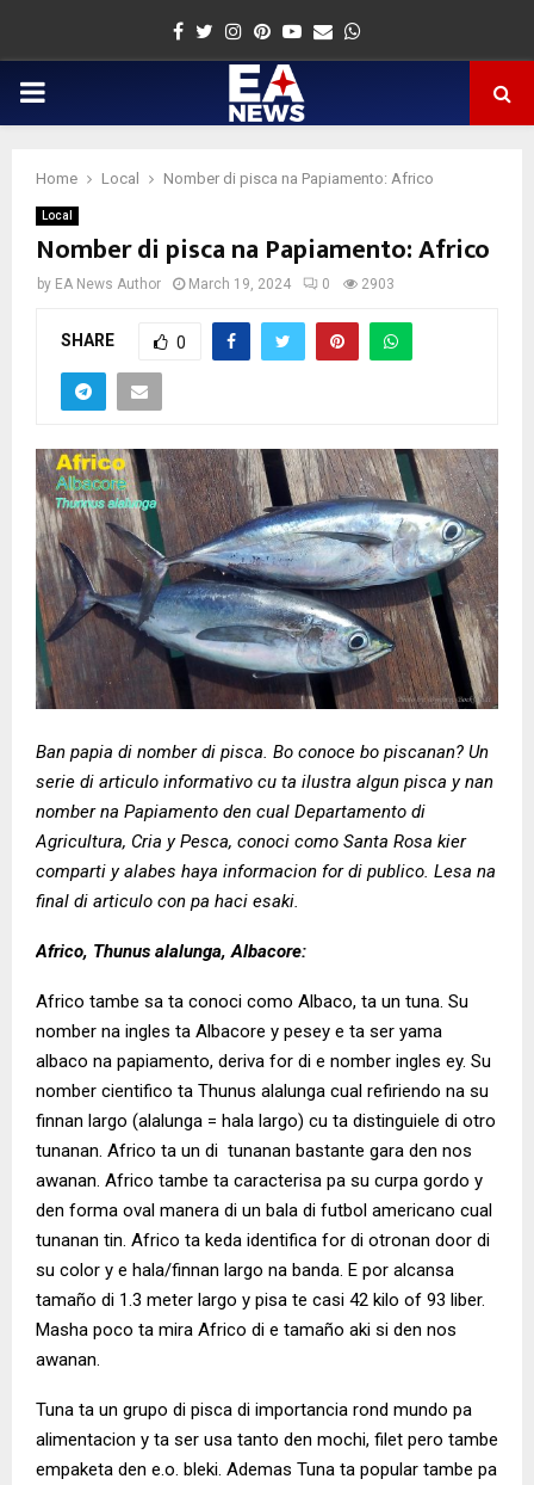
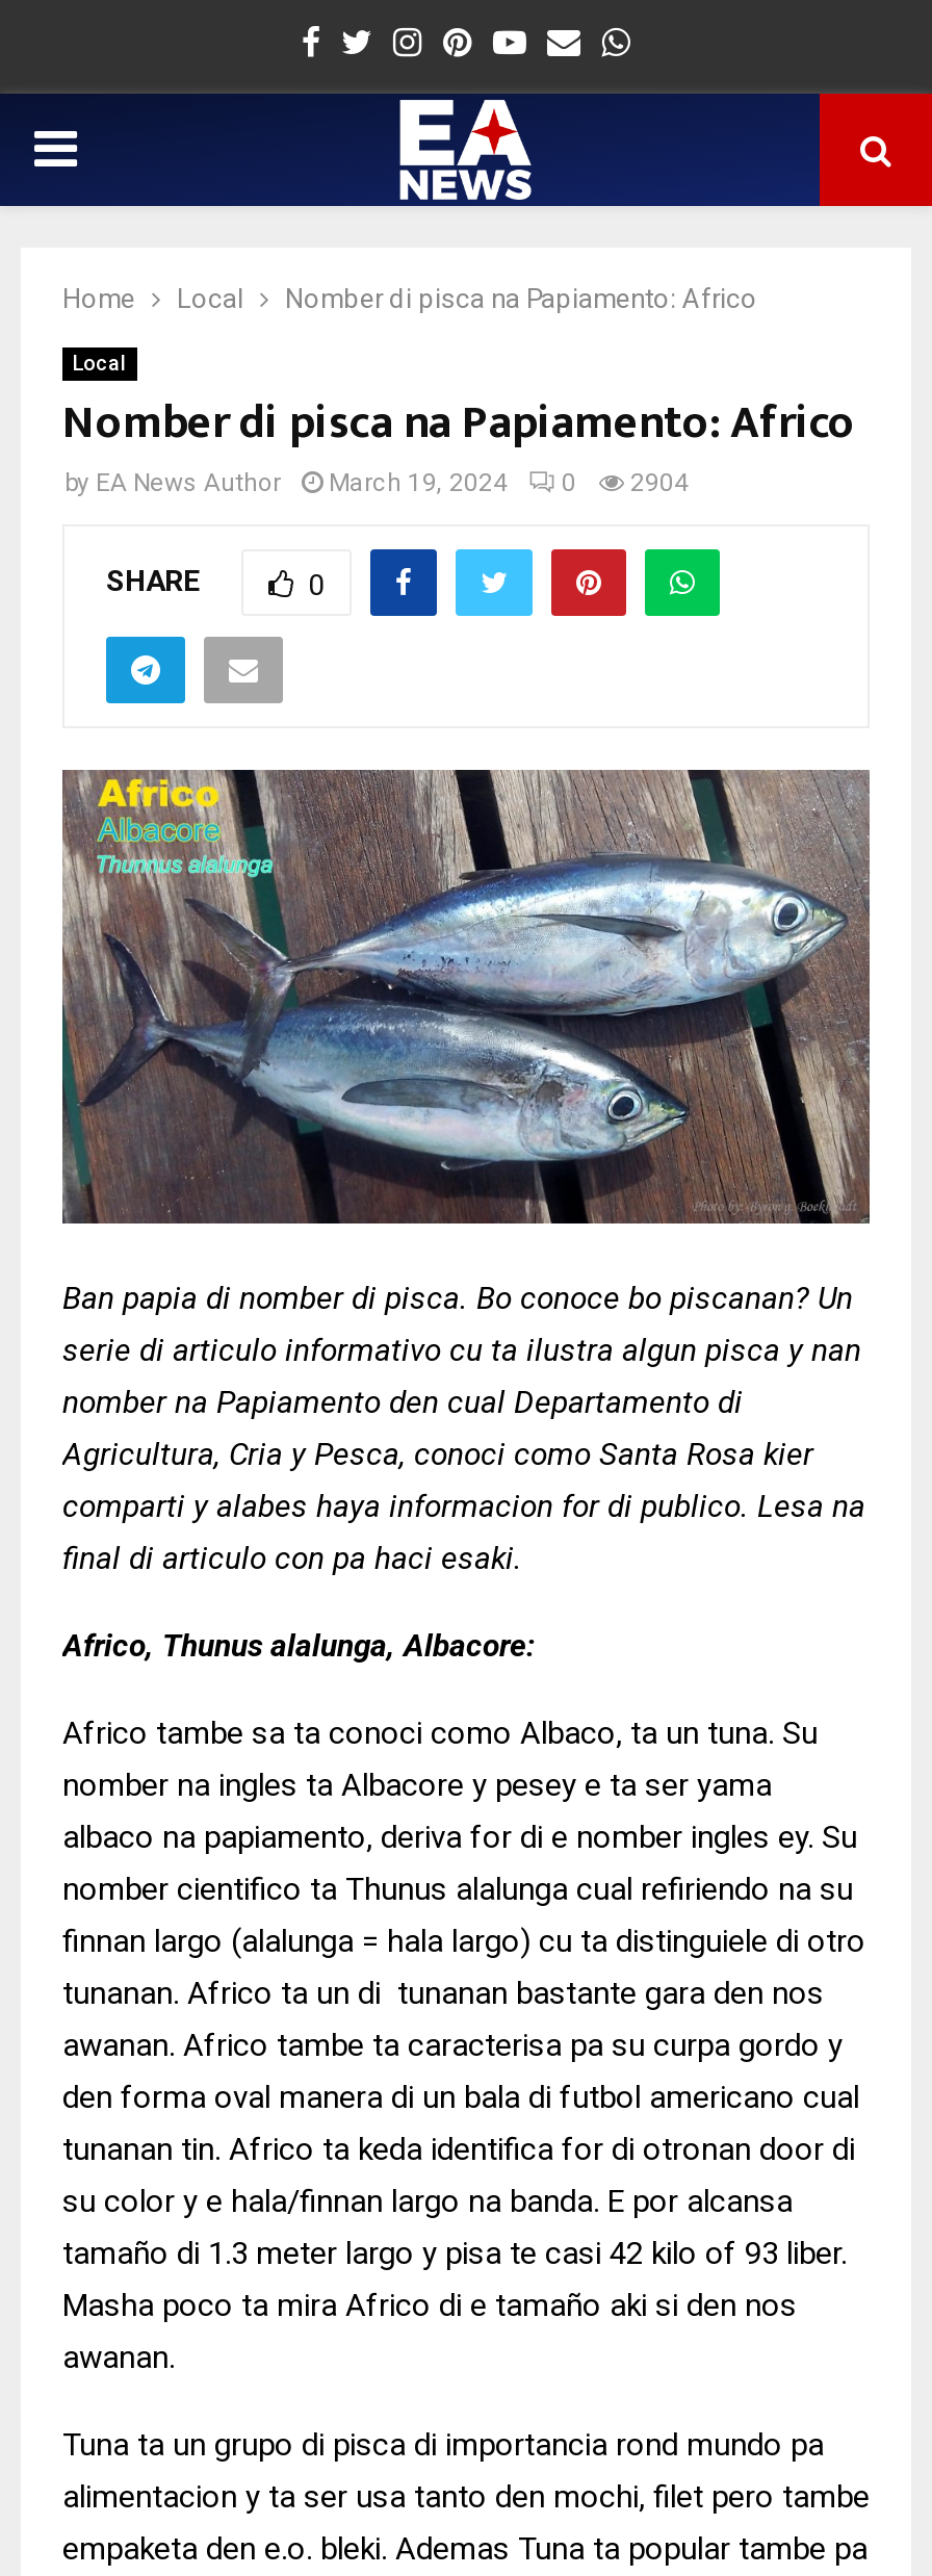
[37,276,395,292] by EA News Author March 19, 2024 0 2903 -> [64,468,689,497] by EA News Author March 19, 2024 0 2904

